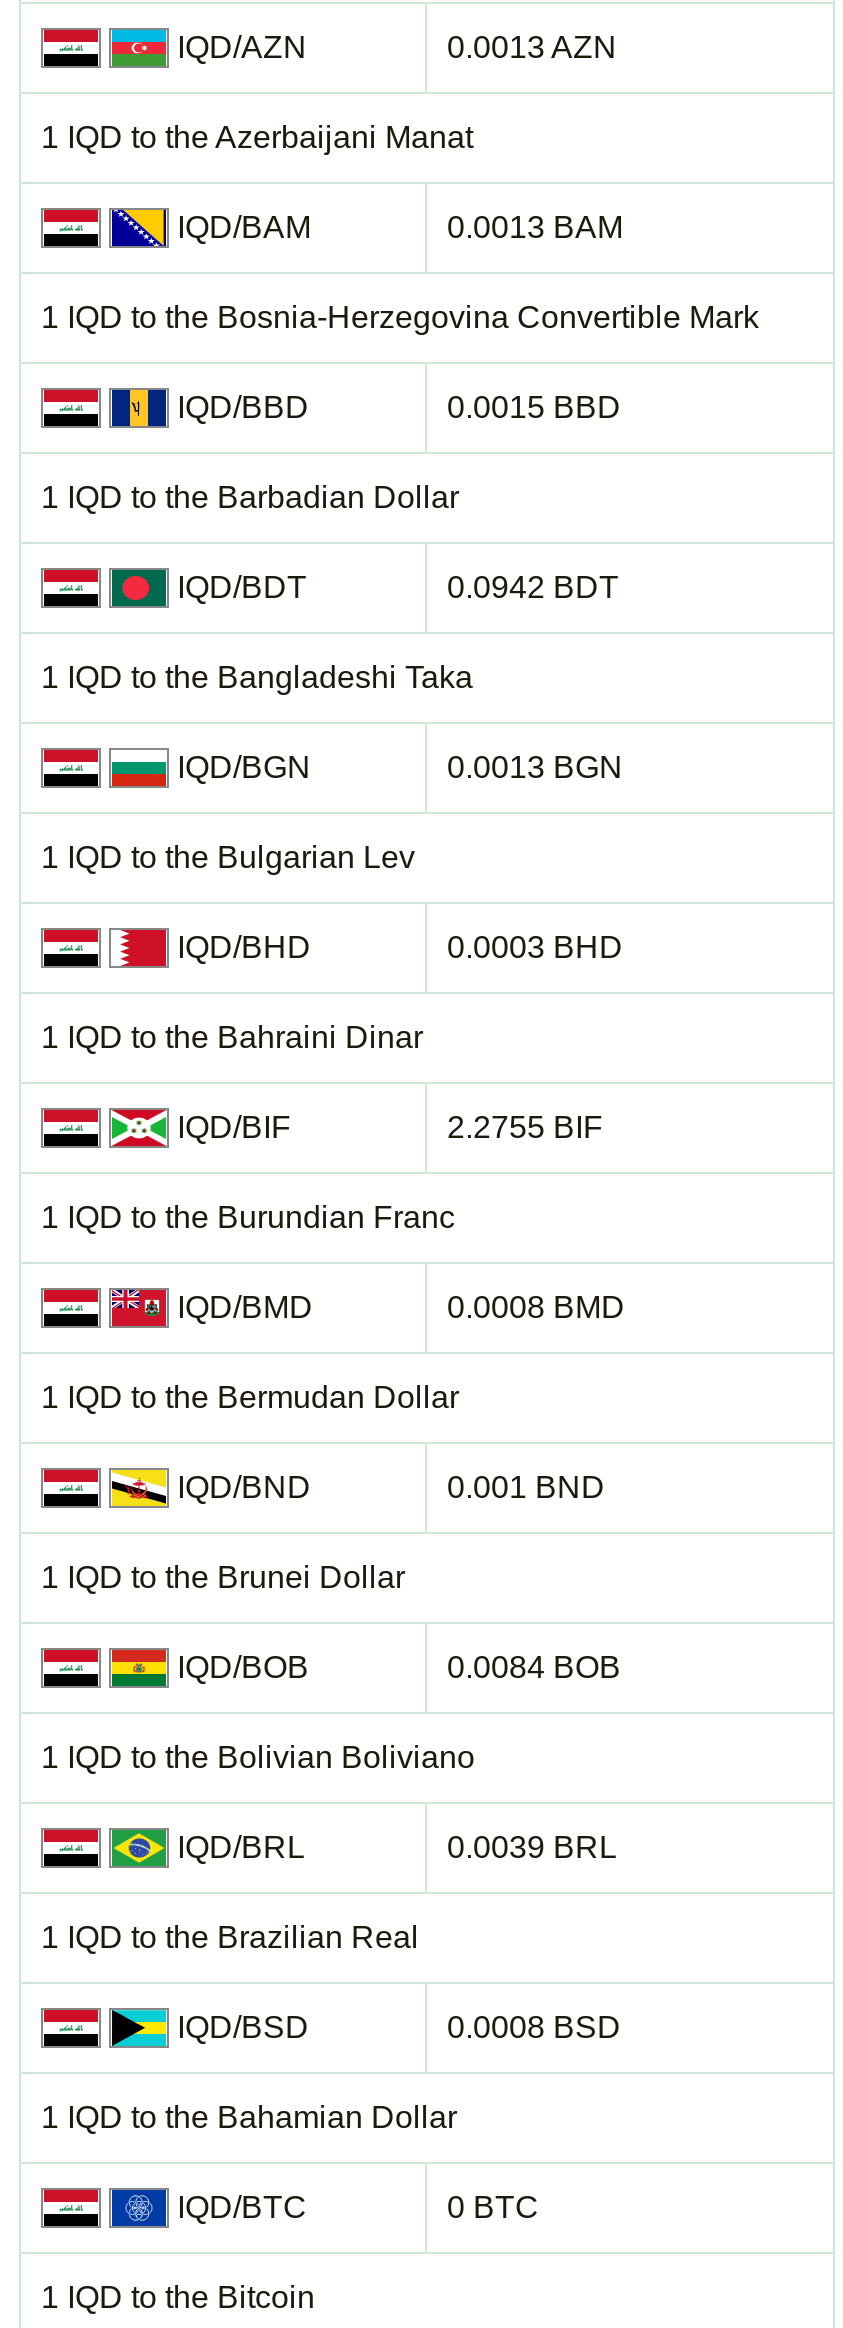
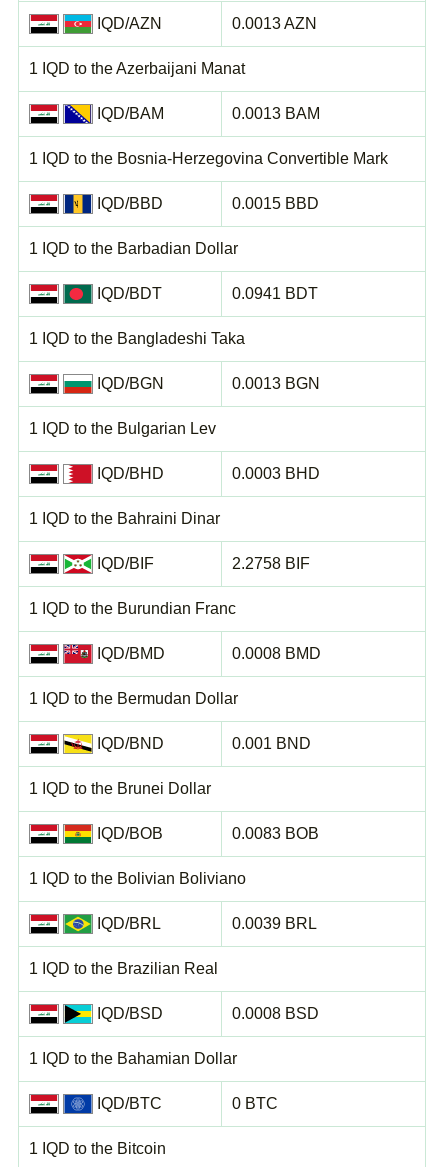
[447,570,619,604] 0.0942 BDT -> [232,285,318,302] 0.0941 BDT
[447,1110,603,1144] 2.2755 BIF -> [232,555,310,572] 2.2758 BIF
[447,1650,621,1684] 0.0084 BOB -> [232,825,319,842] 0.0083 BOB

